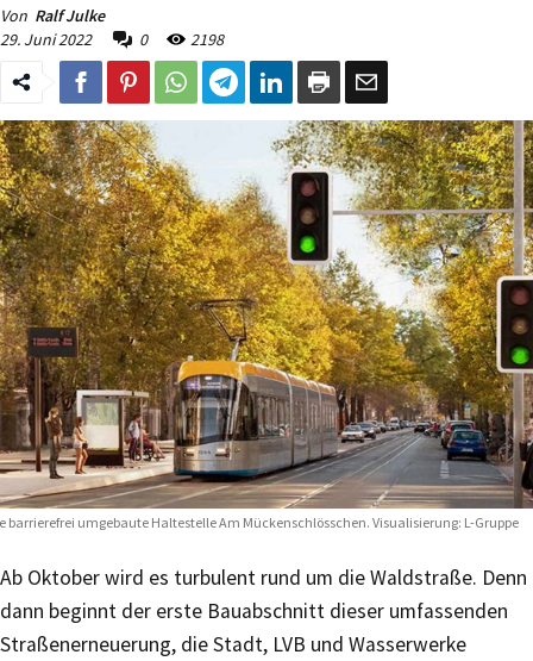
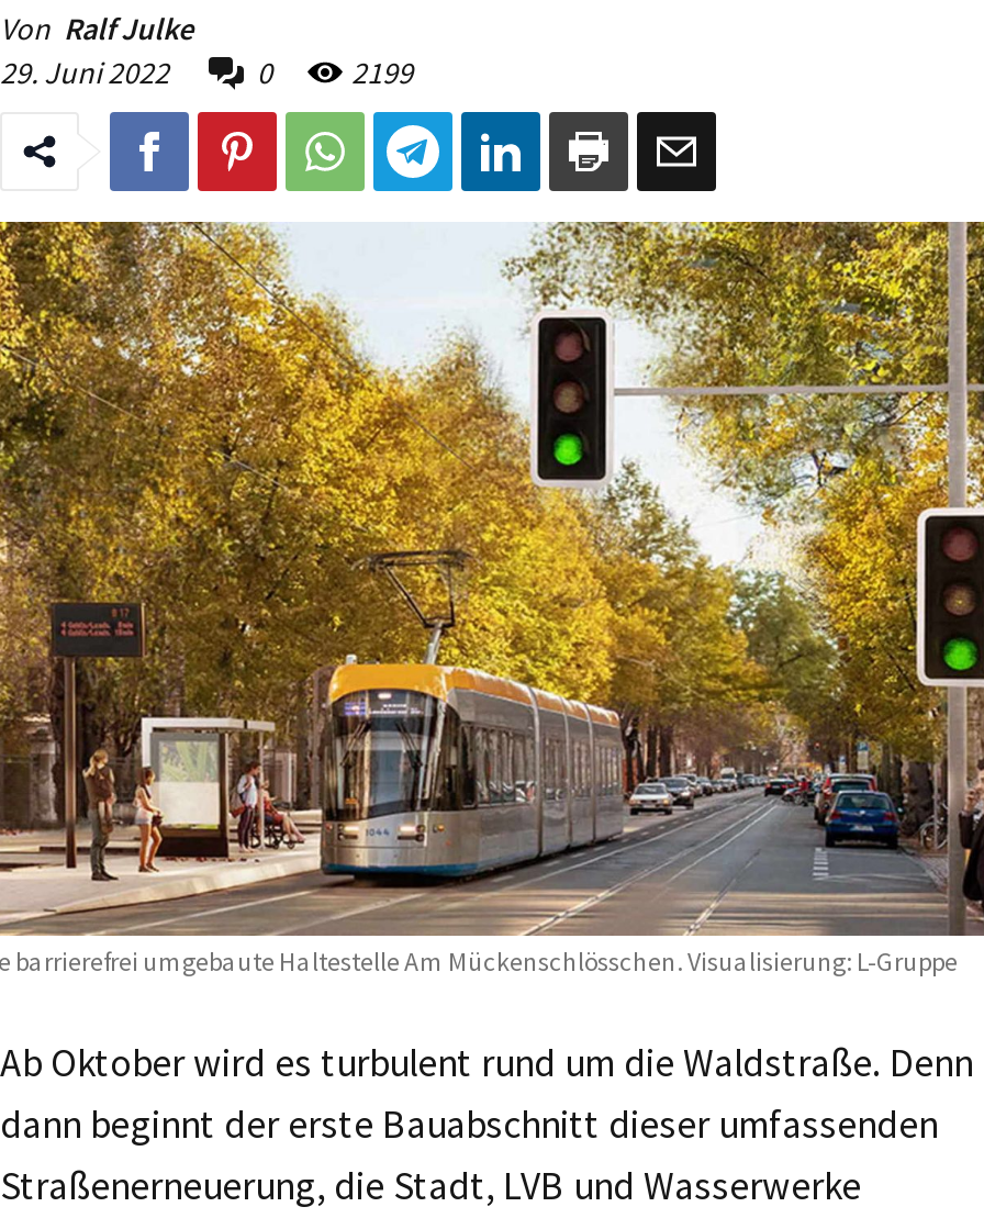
[139,29,224,50] 0 2198 -> [257,53,413,92] 0 2199

